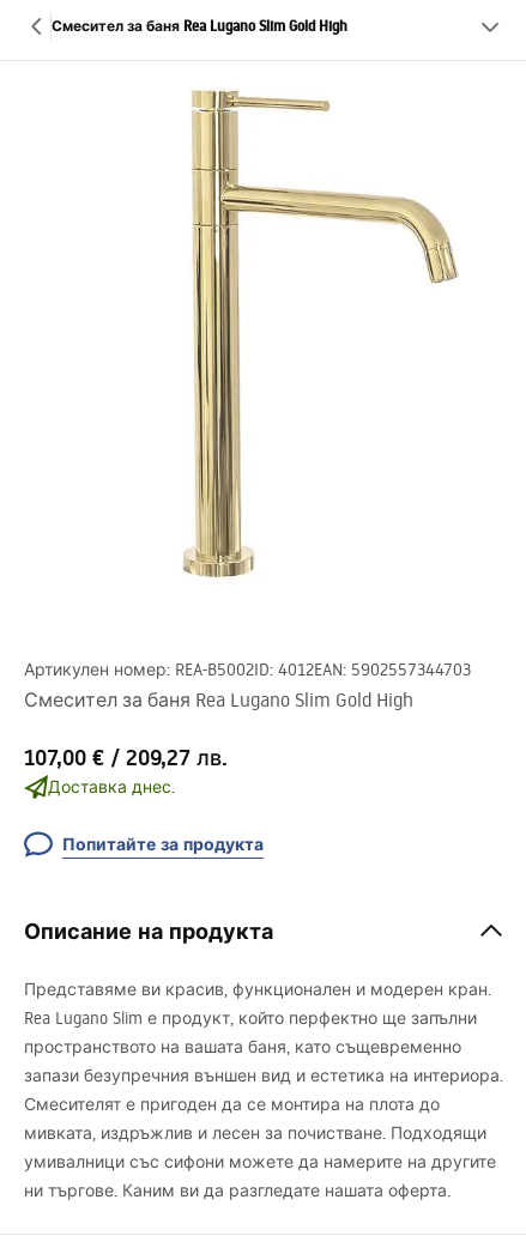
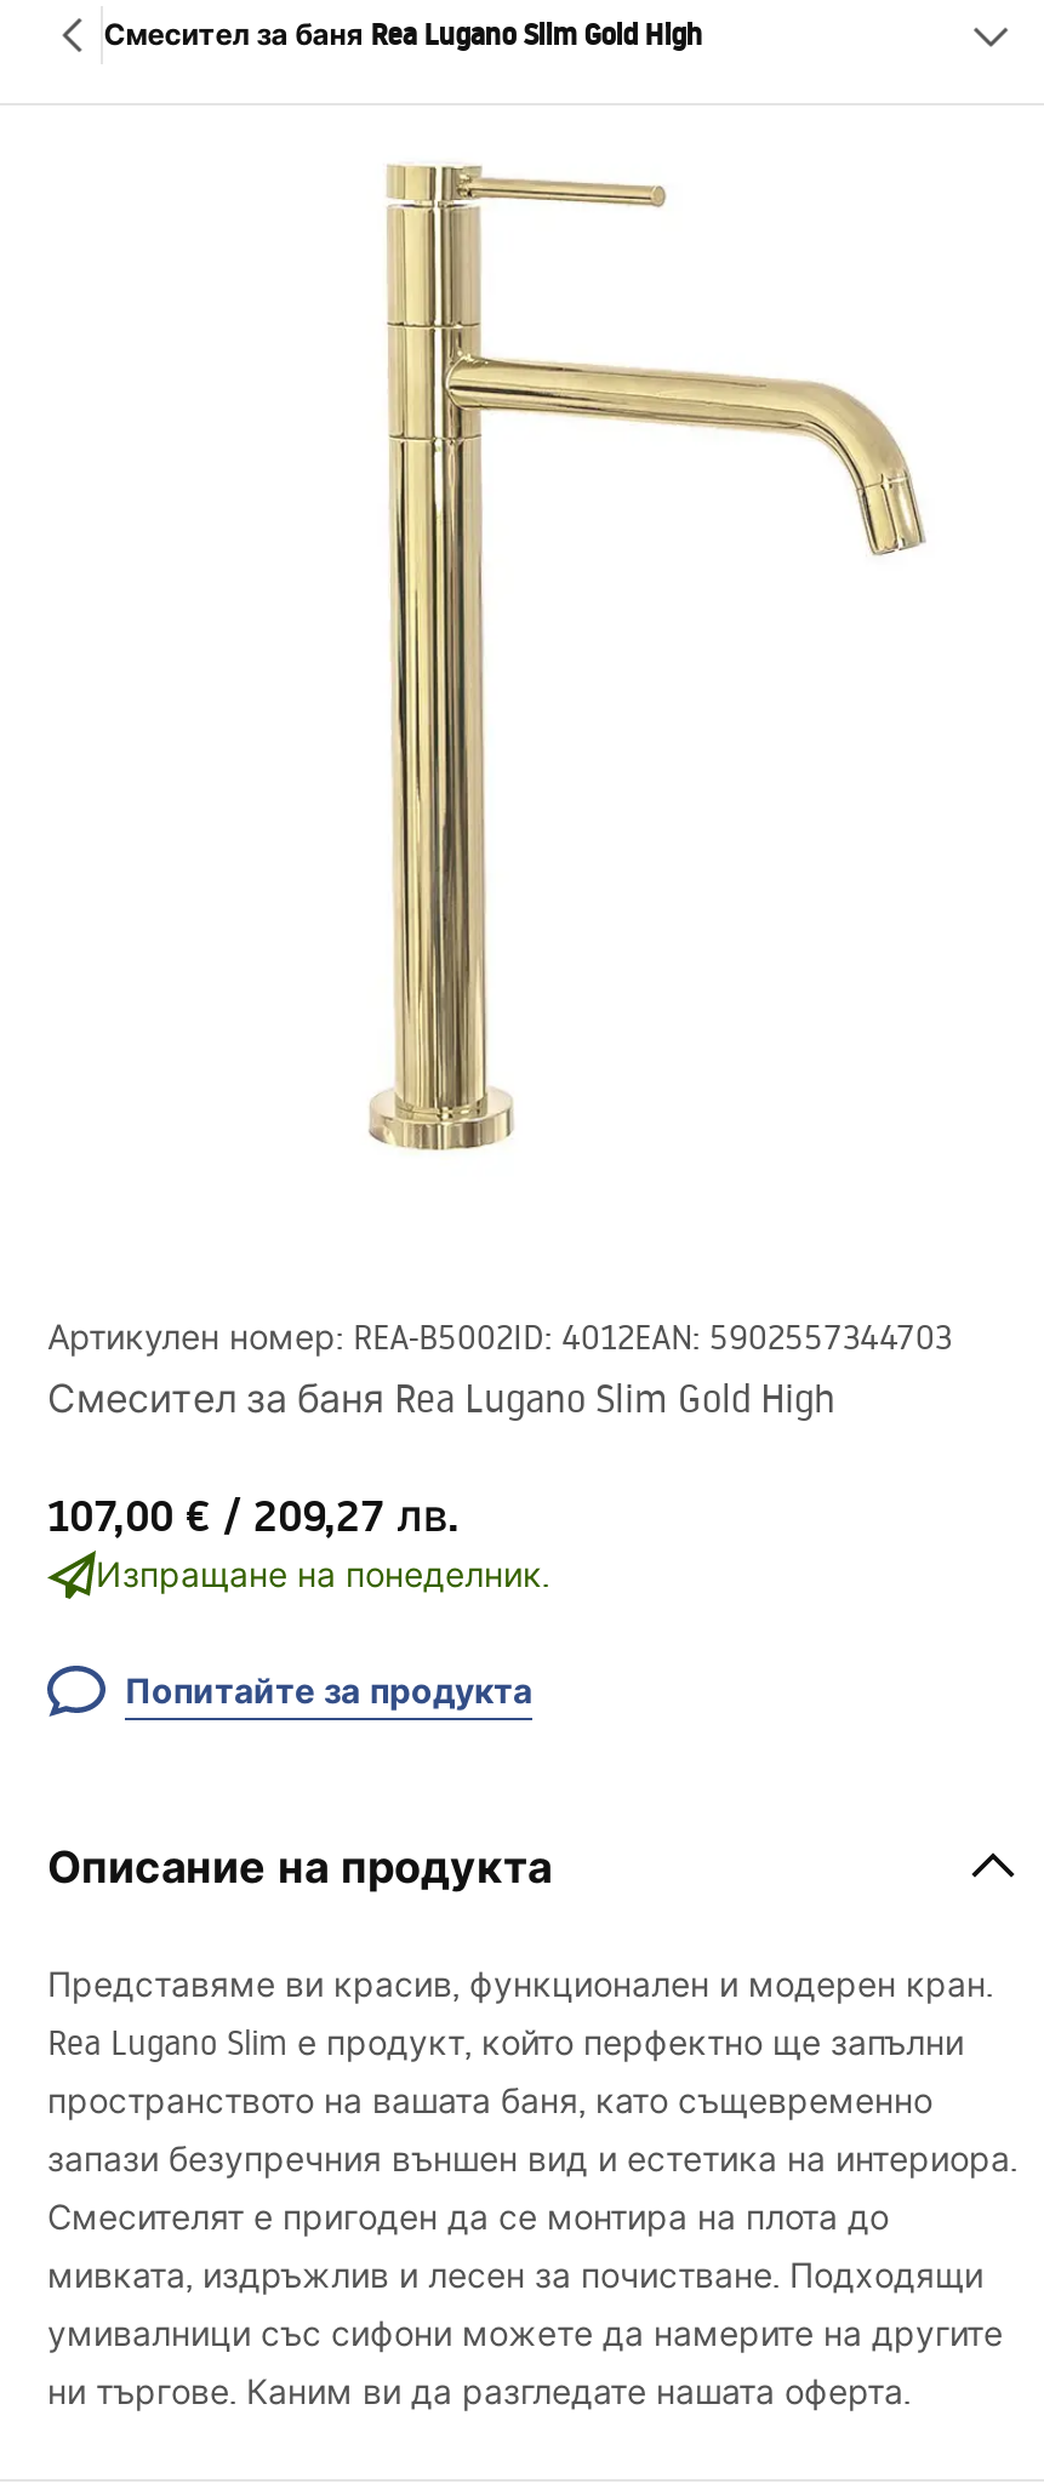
[48,776,175,798] Доставка днес. -> [96,1553,549,1597] Изпращане на понеделник.

